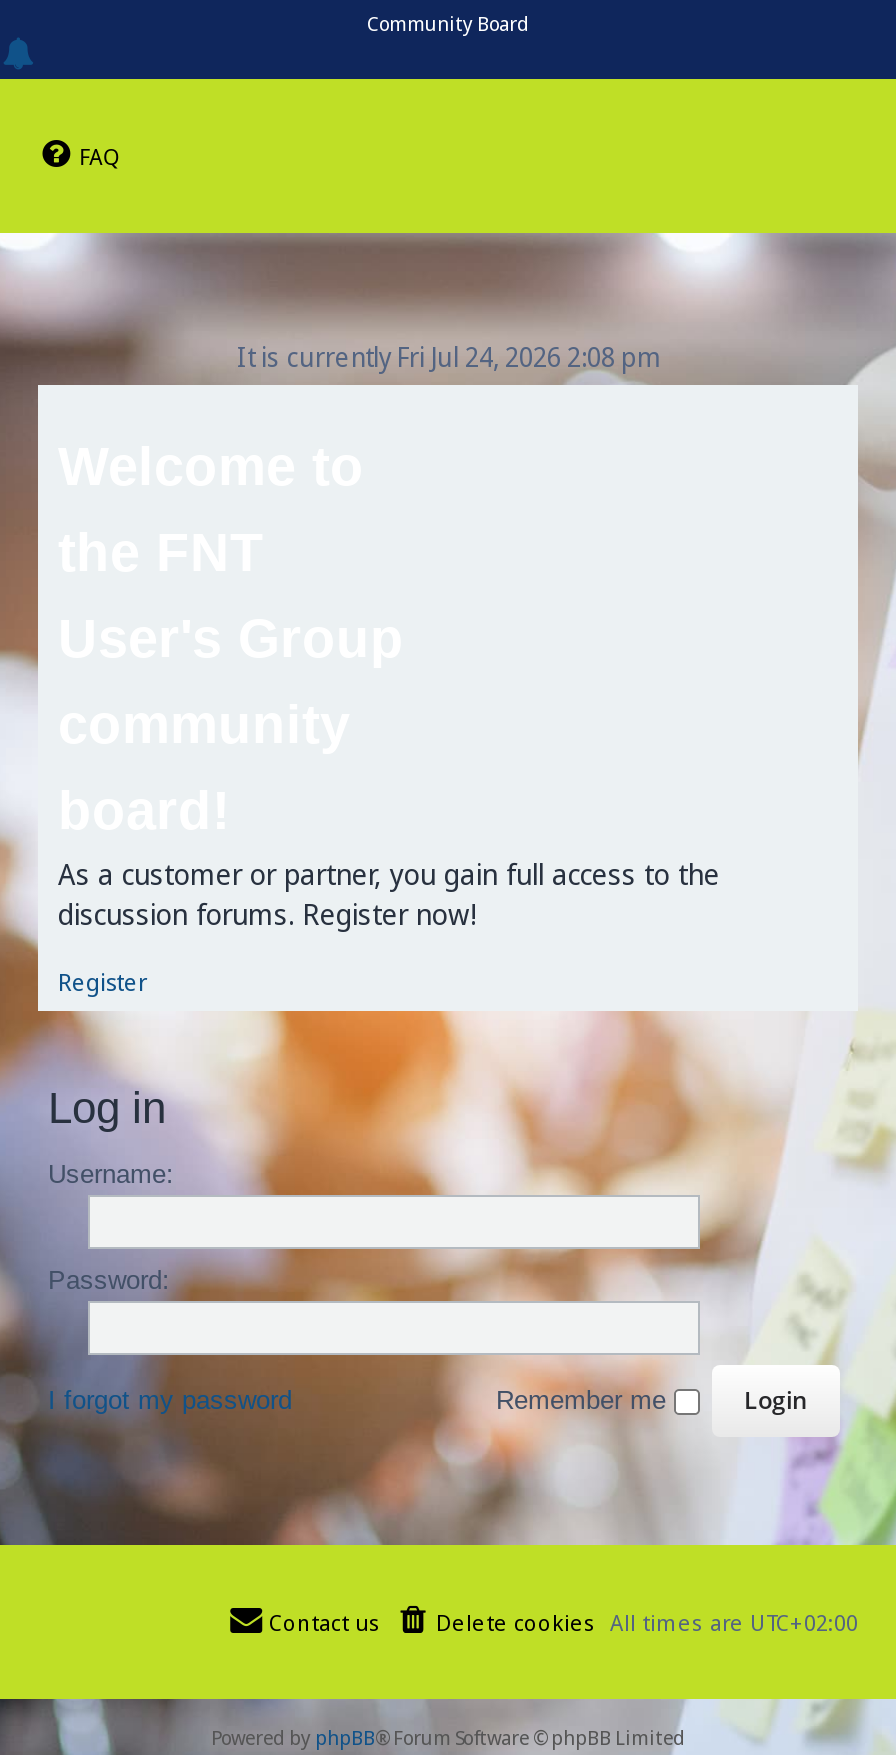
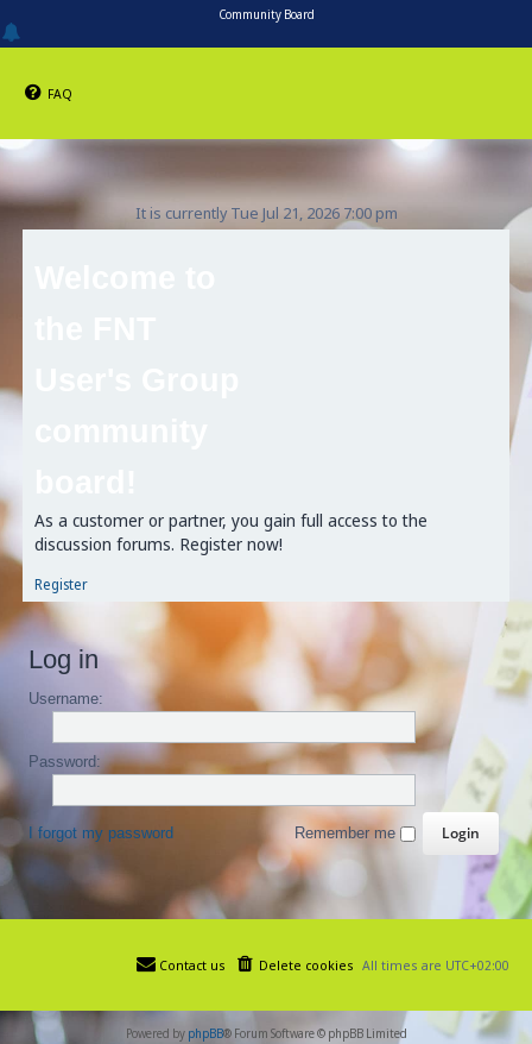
[237,338,659,374] It is currently Fri Jul 24, 2026 2:08 pm -> [135,202,397,223] It is currently Tue Jul 21, 2026 7:00 pm

